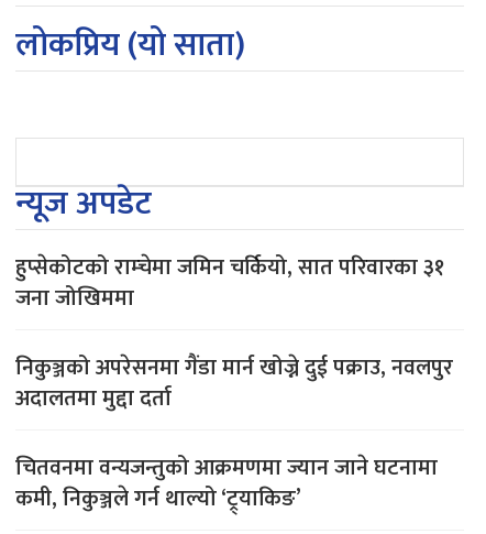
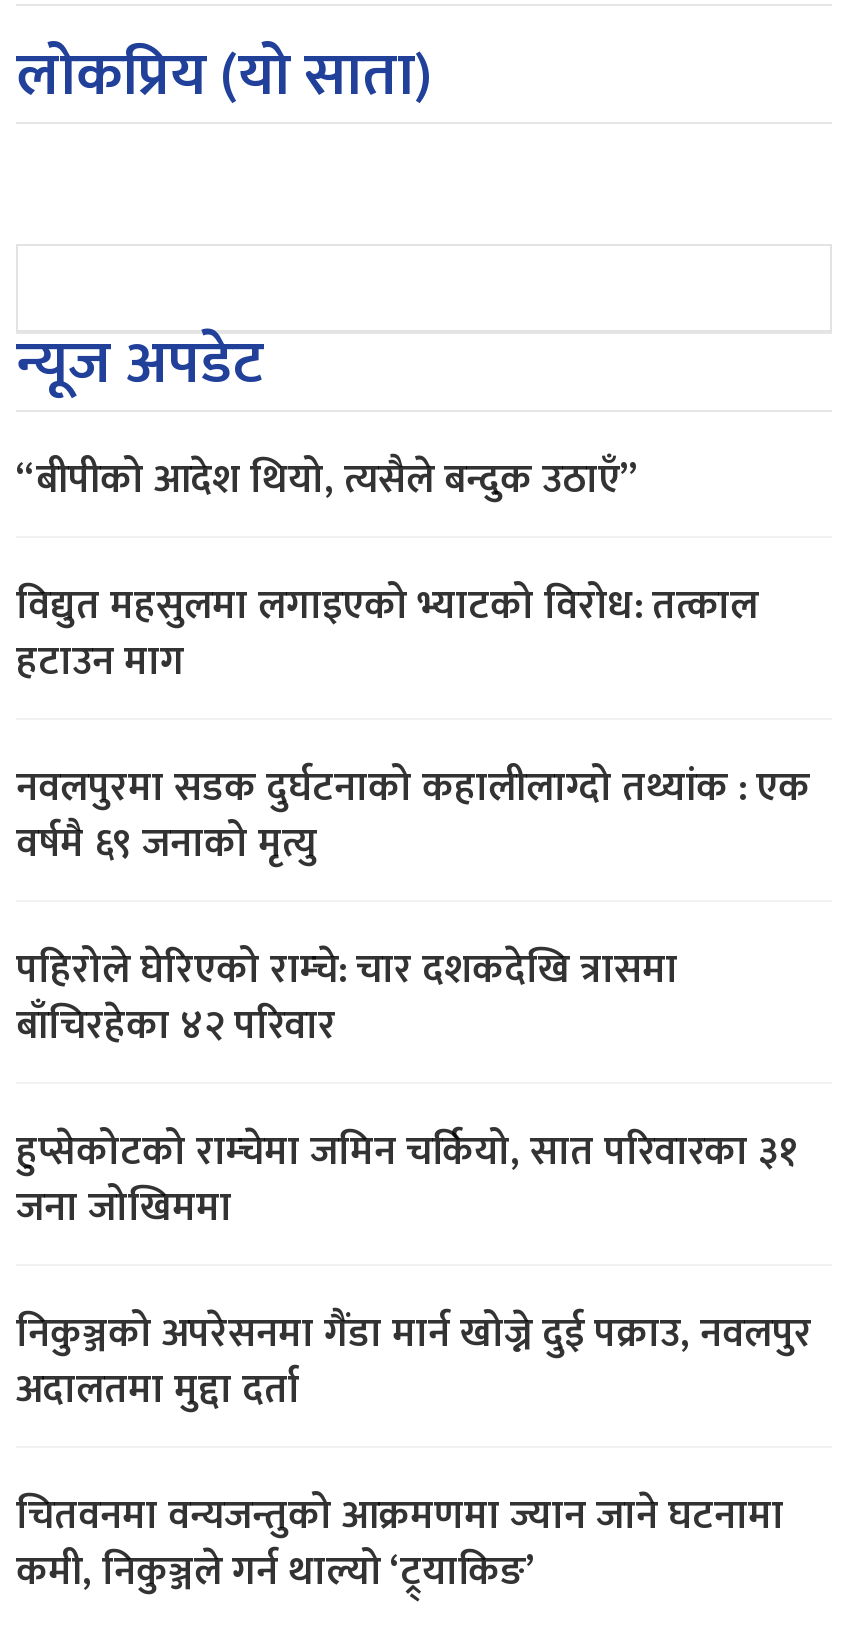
none -> [16,446,810,1060] “बीपीको आदेश थियो, त्यसैले बन्दुक उठाएँ” | विद्युत महसुलमा लगाइएको भ्याटको विरोध: तत्काल | हटाउन माग | नवलपुरमा सडक दुर्घटनाको कहालीलाग्दो तथ्यांक : एक | वर्षमै ६९ जनाको मृत्यु | पहिरोले घेरिएको राम्चे: चार दशकदेखि त्रासमा | बाँचिरहेका ४२ परिवार

